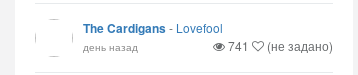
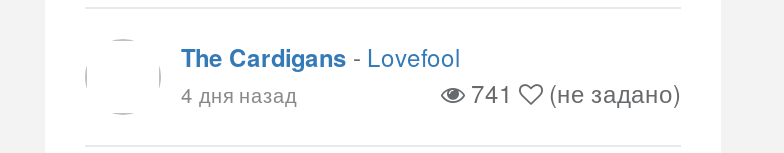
[83,39,138,54] день назад -> [181,79,297,109] 4 дня назад

